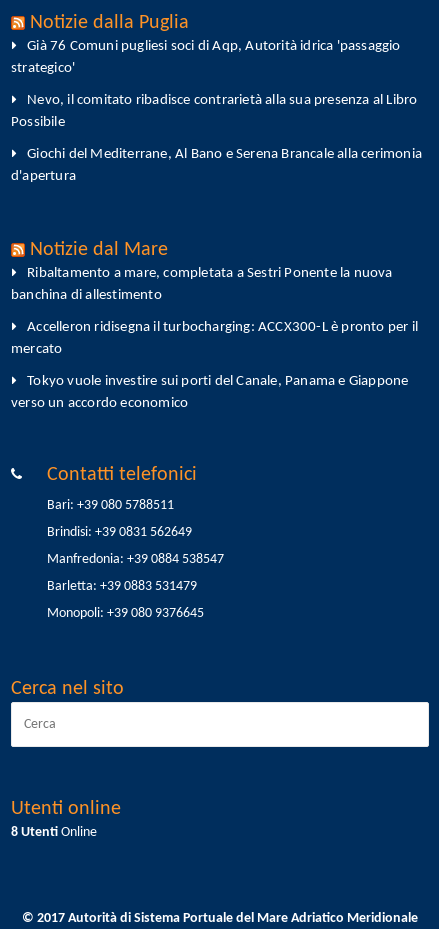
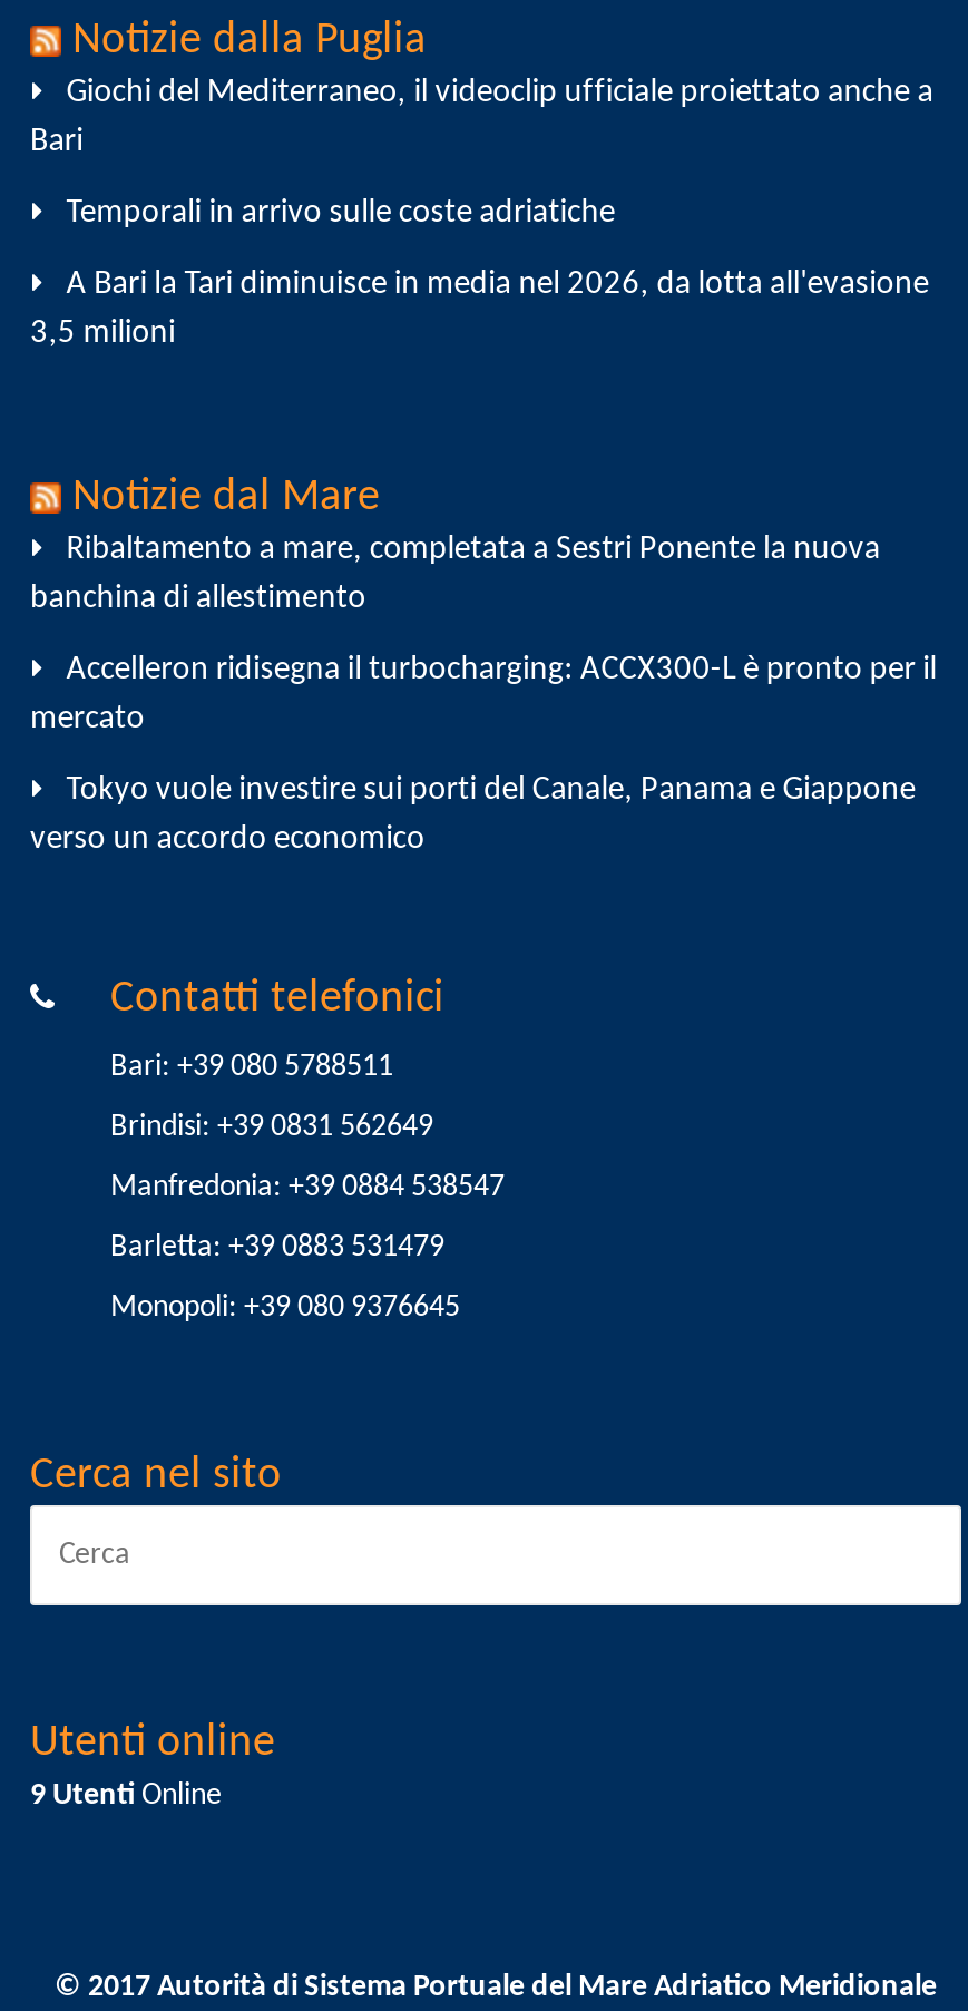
[11,39,422,184] Già 76 Comuni pugliesi soci di Aqp, Autorità idrica 'passaggio | strategico' | Nevo, il comitato ribadisce contrarietà alla sua presenza al Libro | Possibile | Giochi del Mediterrane, Al Bano e Serena Brancale alla cerimonia | d'apertura -> [30,77,933,351] Giochi del Mediterraneo, il videoclip ufficiale proiettato anche a | Bari | Temporali in arrivo sulle coste adriatiche | A Bari la Tari diminuisce in media nel 2026, da lotta all'evasione | 3,5 milioni
[11,825,97,840] 8 Utenti Online -> [30,1780,222,1813] 9 Utenti Online

